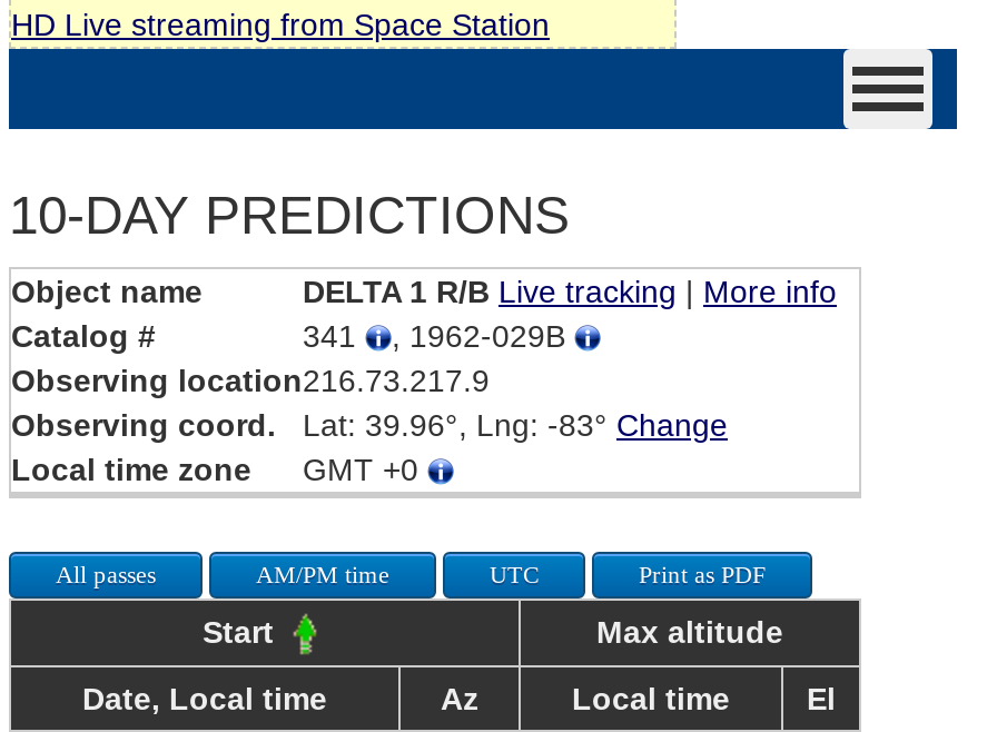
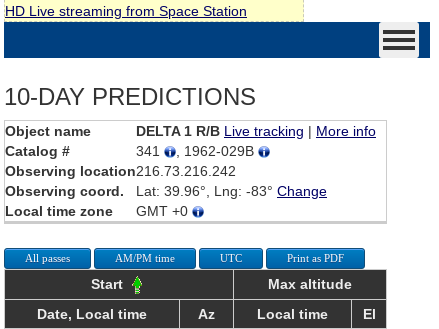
[11,363,490,398] Observing location216.73.217.9 -> [5,163,236,179] Observing location216.73.216.242

